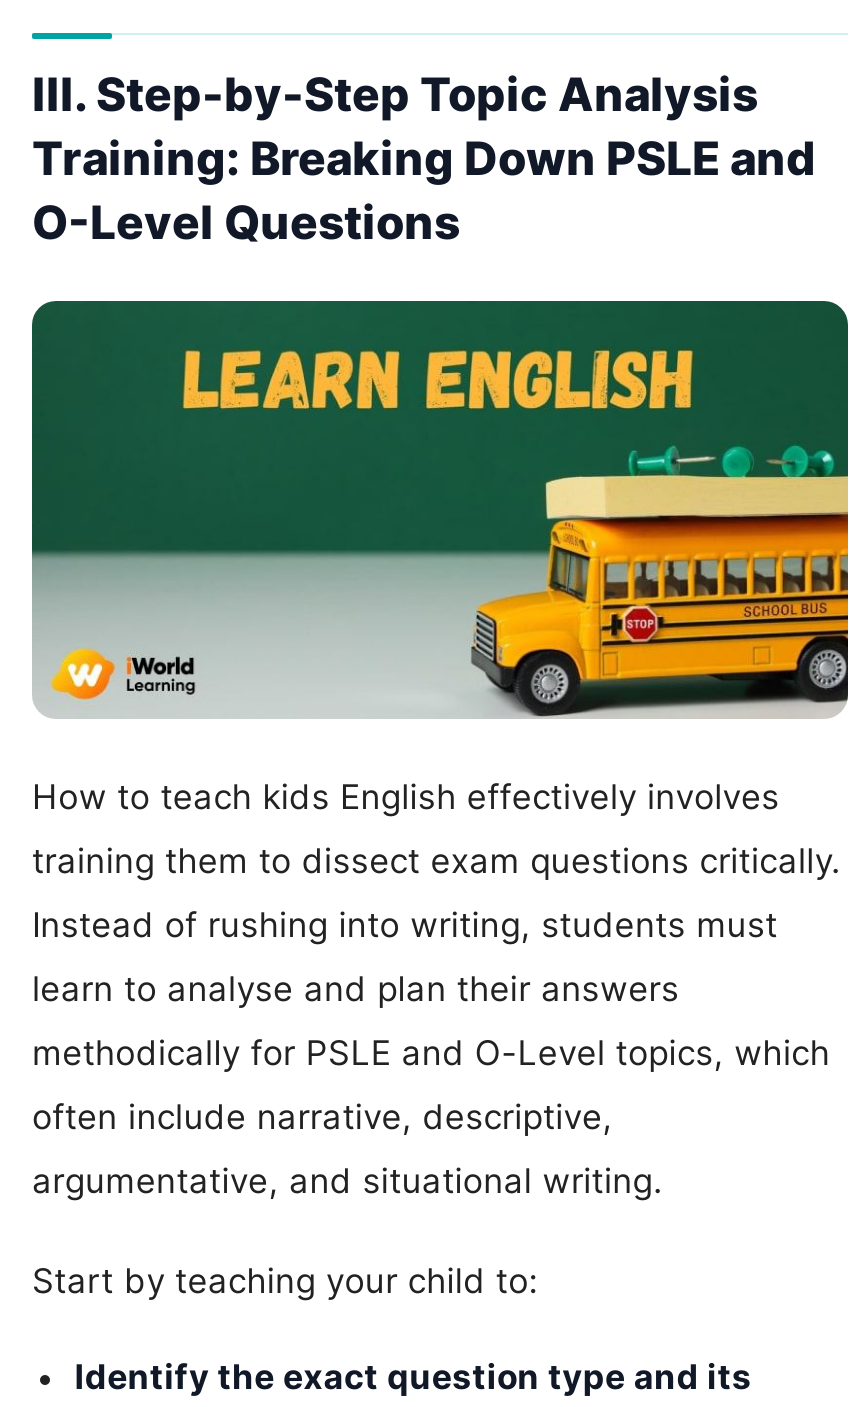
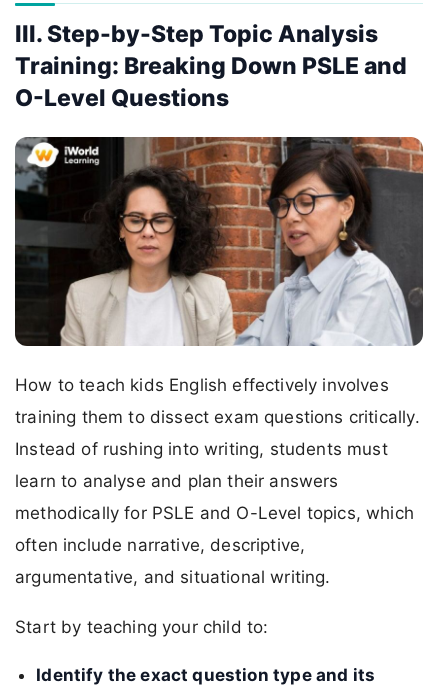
[30,299,850,719] [image] -> [14,136,424,347] [image]

